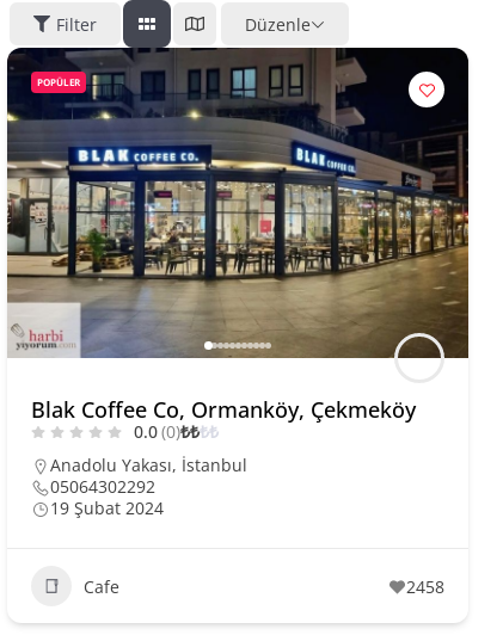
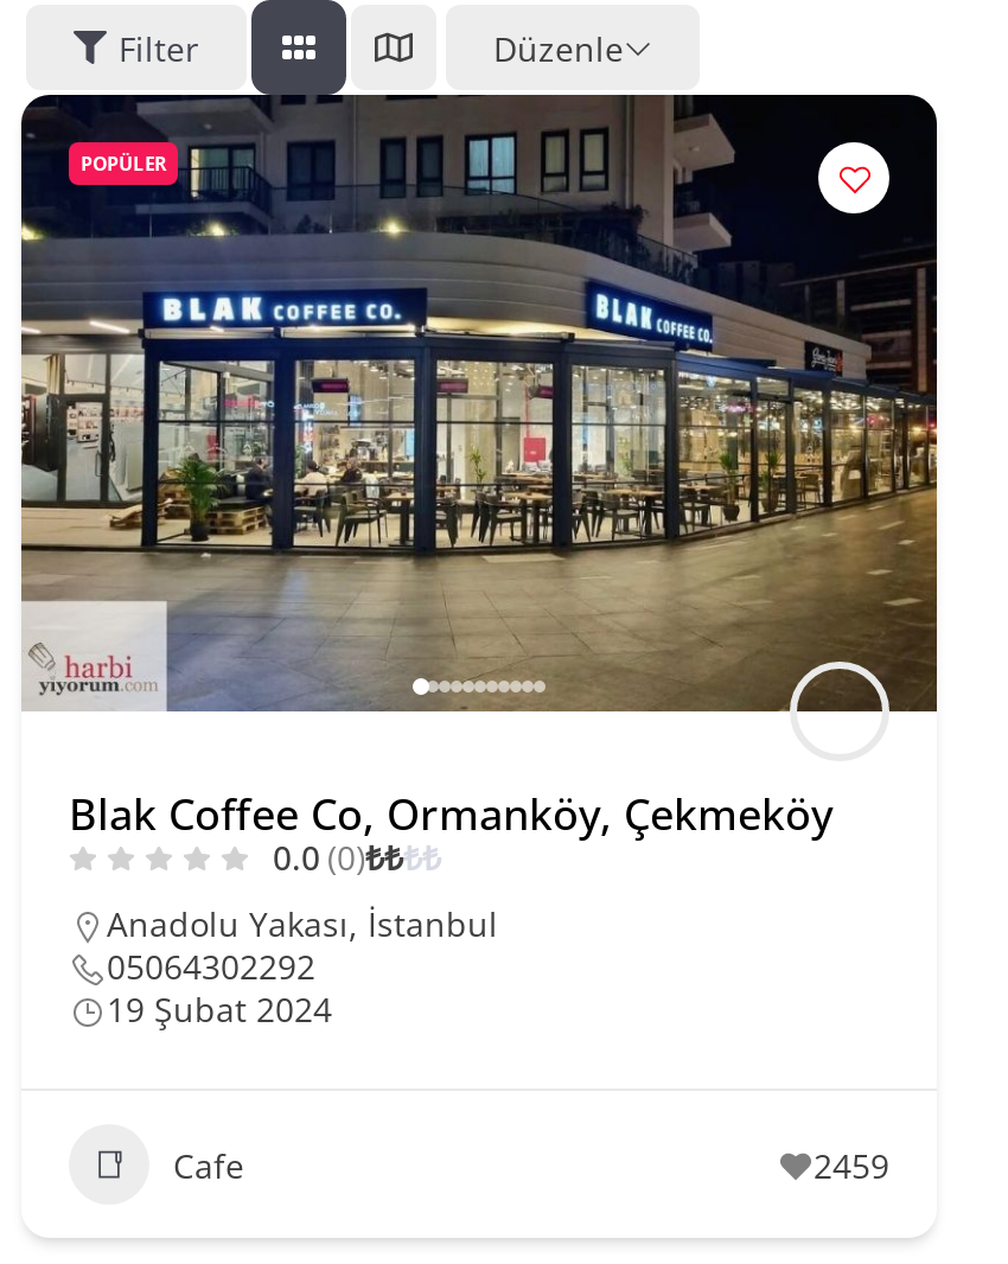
[406,575,444,598] 2458 -> [814,1142,889,1187] 2459

